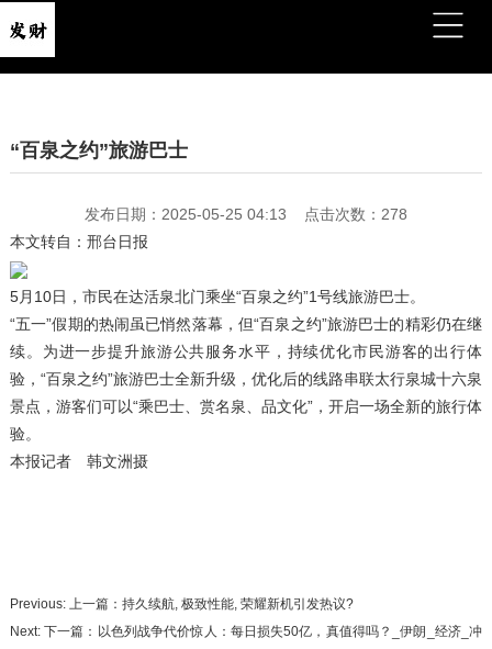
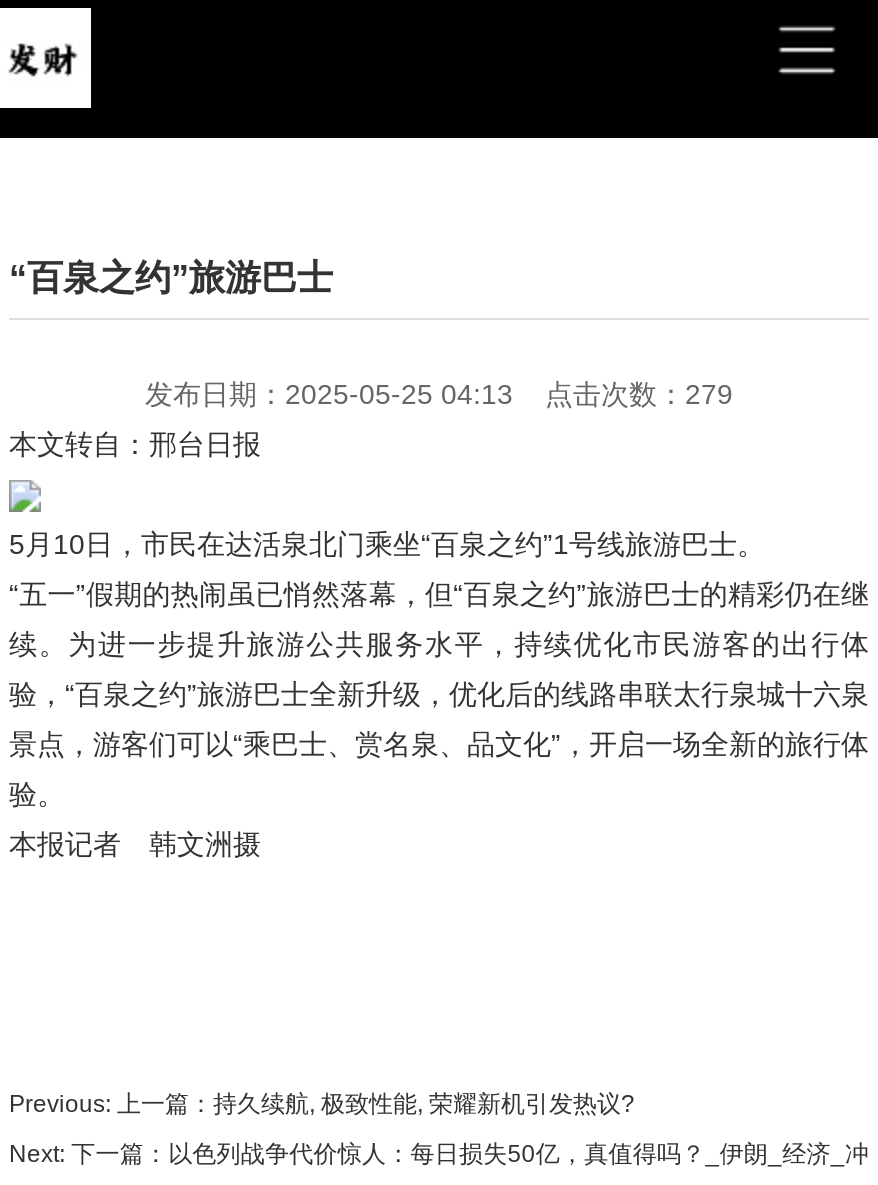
[85,205,407,223] 发布日期：2025-05-25 04:13 点击次数：278 -> [145,378,733,410] 发布日期：2025-05-25 04:13 点击次数：279

